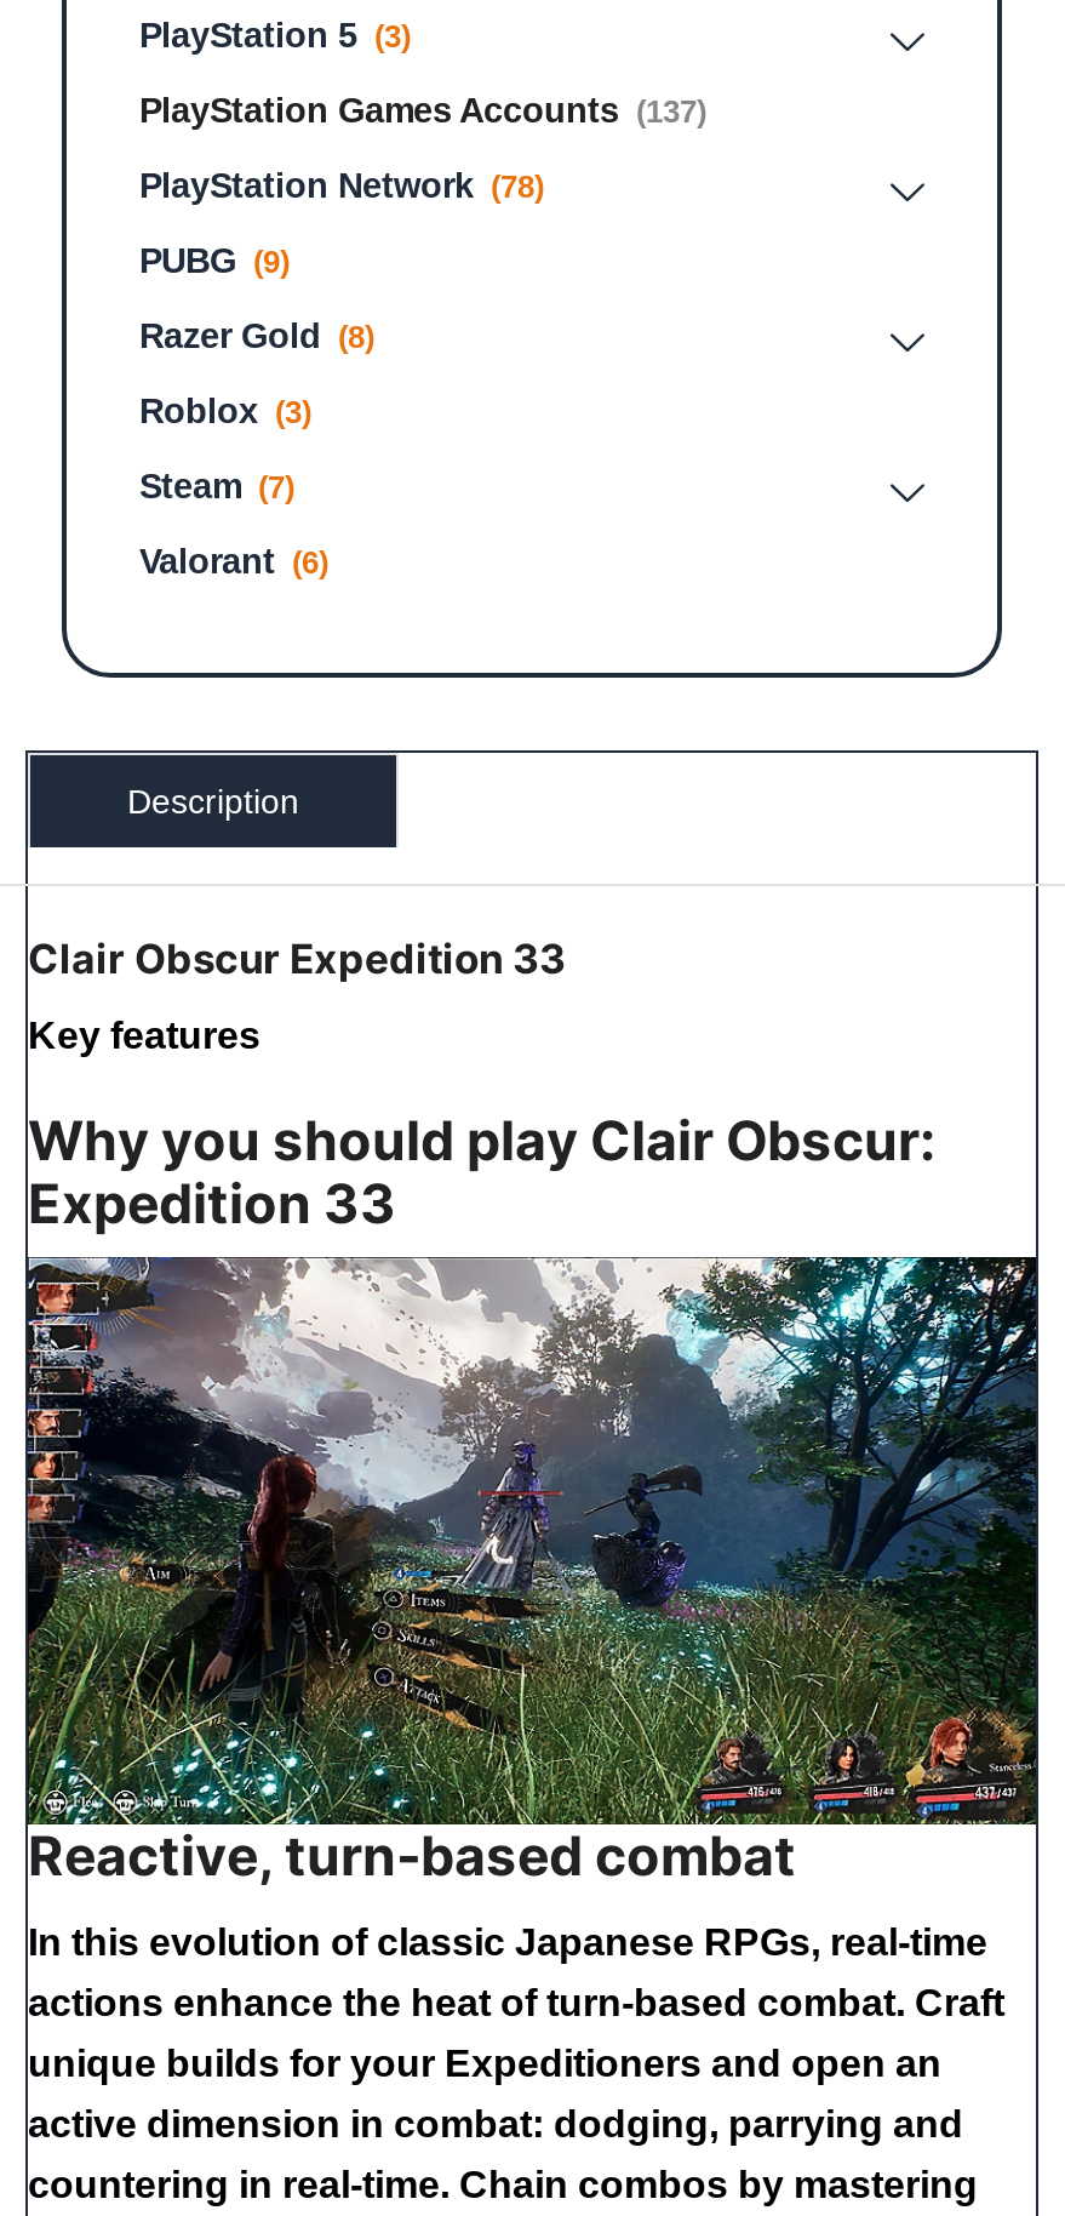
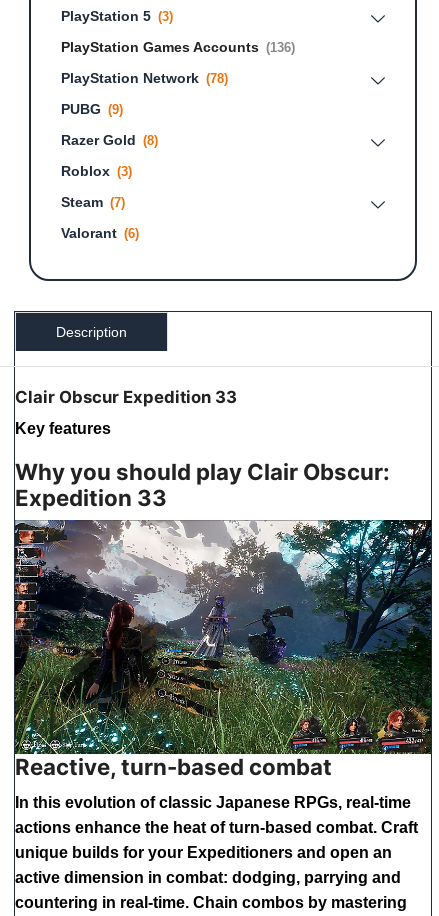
[139,91,706,130] PlayStation Games Accounts (137) -> [61,39,295,55] PlayStation Games Accounts (136)

